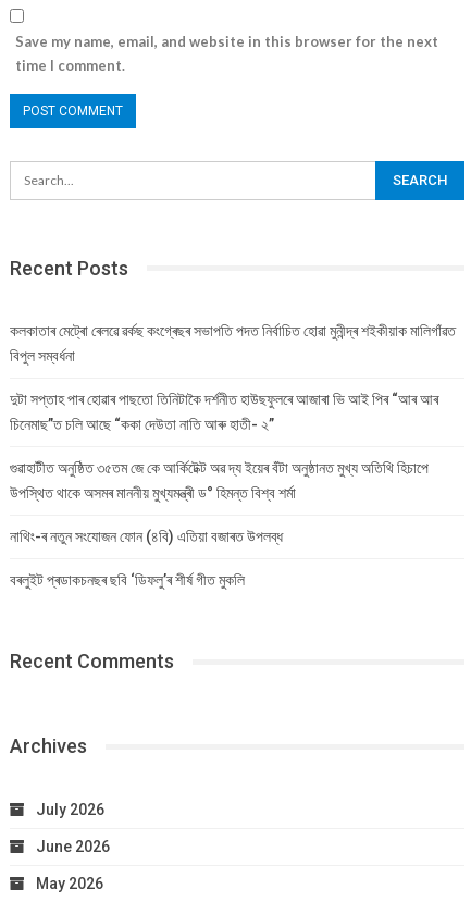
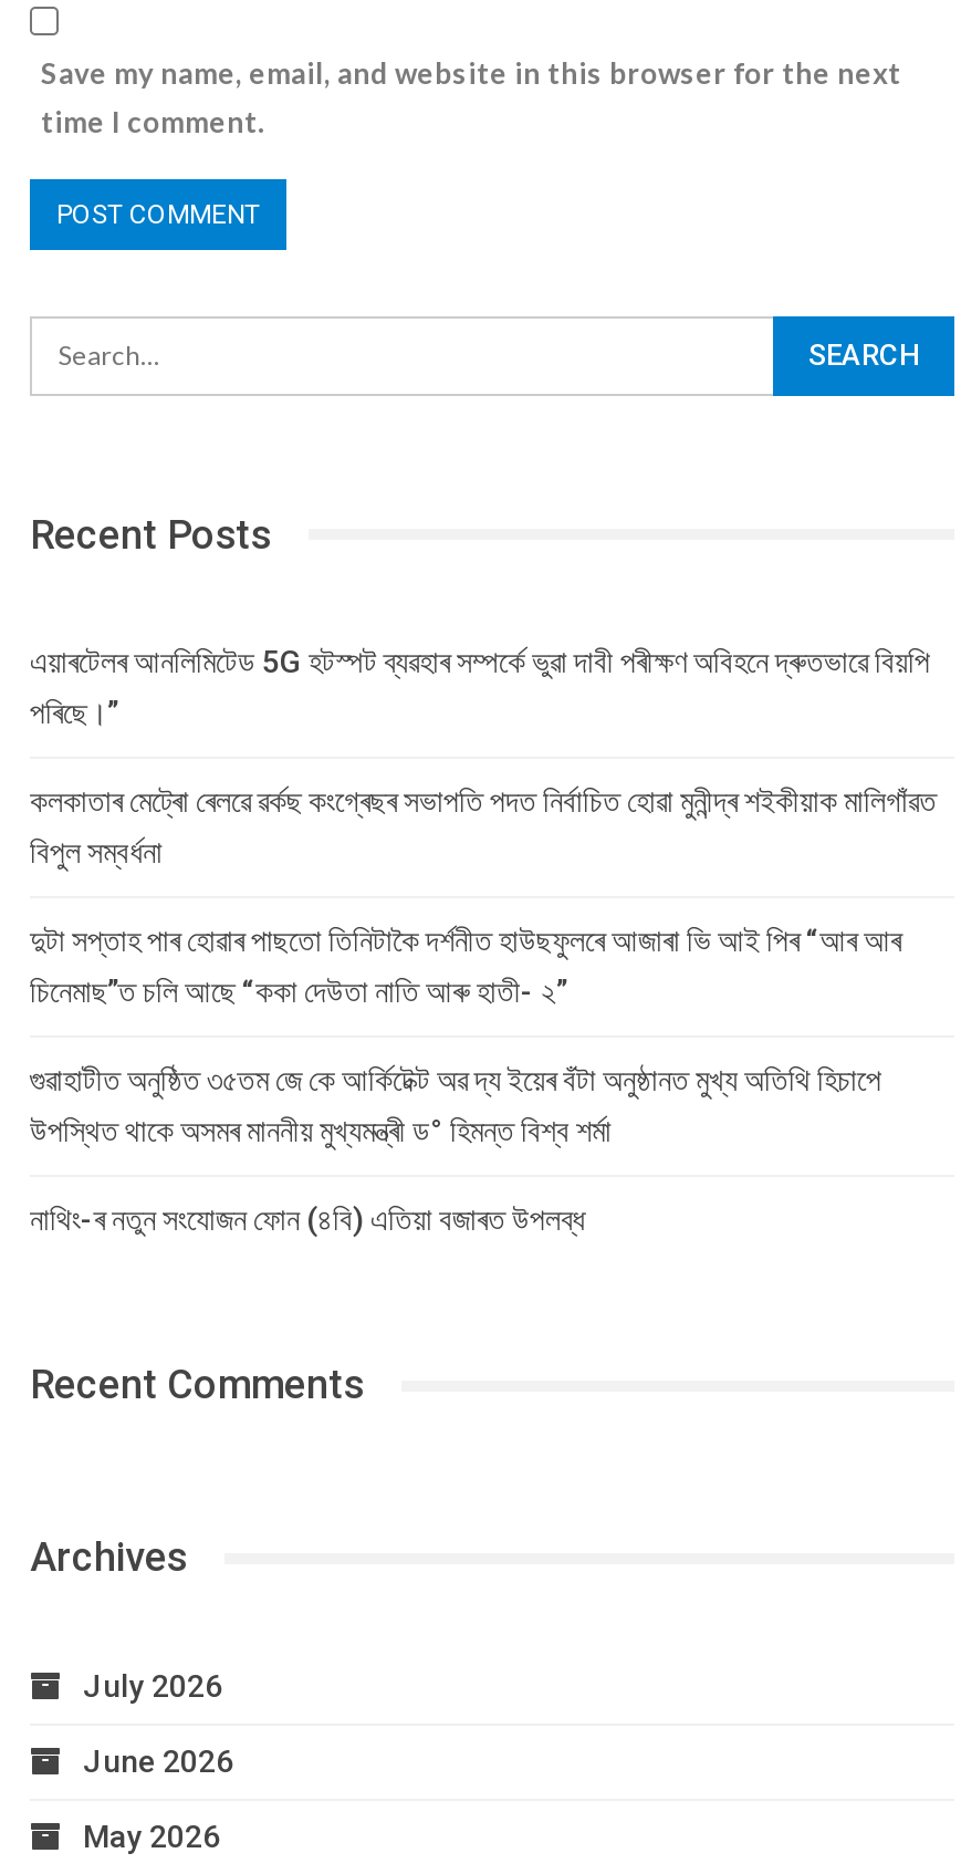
none -> [30,644,930,731] এয়াৰটেলৰ আনলিমিটেড 5G হটস্পট ব্যৱহাৰ সম্পৰ্কে ভুৱা দাবী পৰীক্ষণ অবিহনে দ্ৰুতভাৱে বিয়পি | পৰিছে।”
moved [10,322,456,545] -> [30,784,937,1237]: কলকাতাৰ মেট্ৰো ৰেলৱে ৱৰ্কছ কংগ্ৰেছৰ সভাপতি পদত নিৰ্বাচিত হোৱা মুনীন্দ্ৰ শইকীয়াক মালিগাঁৱত | বিপুল সম্বৰ্ধনা | দুটা সপ্তাহ পাৰ হোৱাৰ পাছতো তিনিটাকৈ দৰ্শনীত হাউছফুলৰে আজাৰা ভি আই পিৰ “আৰ আৰ | চিনেমাছ”ত চলি আছে “ককা দেউতা নাতি আৰু হাতী- ২” | গুৱাহাটীত অনুষ্ঠিত ৩৫তম জে কে আৰ্কিটেক্ট অৱ দ্য ইয়েৰ বঁটা অনুষ্ঠানত মুখ্য অতিথি হিচাপে | উপস্থিত থাকে অসমৰ মাননীয় মুখ্যমন্ত্ৰী ড° হিমন্ত বিশ্ব শৰ্মা | নাথিং-ৰ নতুন সংযোজন ফোন (৪বি) এতিয়া বজাৰত উপলব্ধ
[10,571,245,589] বৰলুইট প্ৰডাকচনছৰ ছবি ‘ডিফলু’ৰ শীৰ্ষ গীত মুকলি -> none

